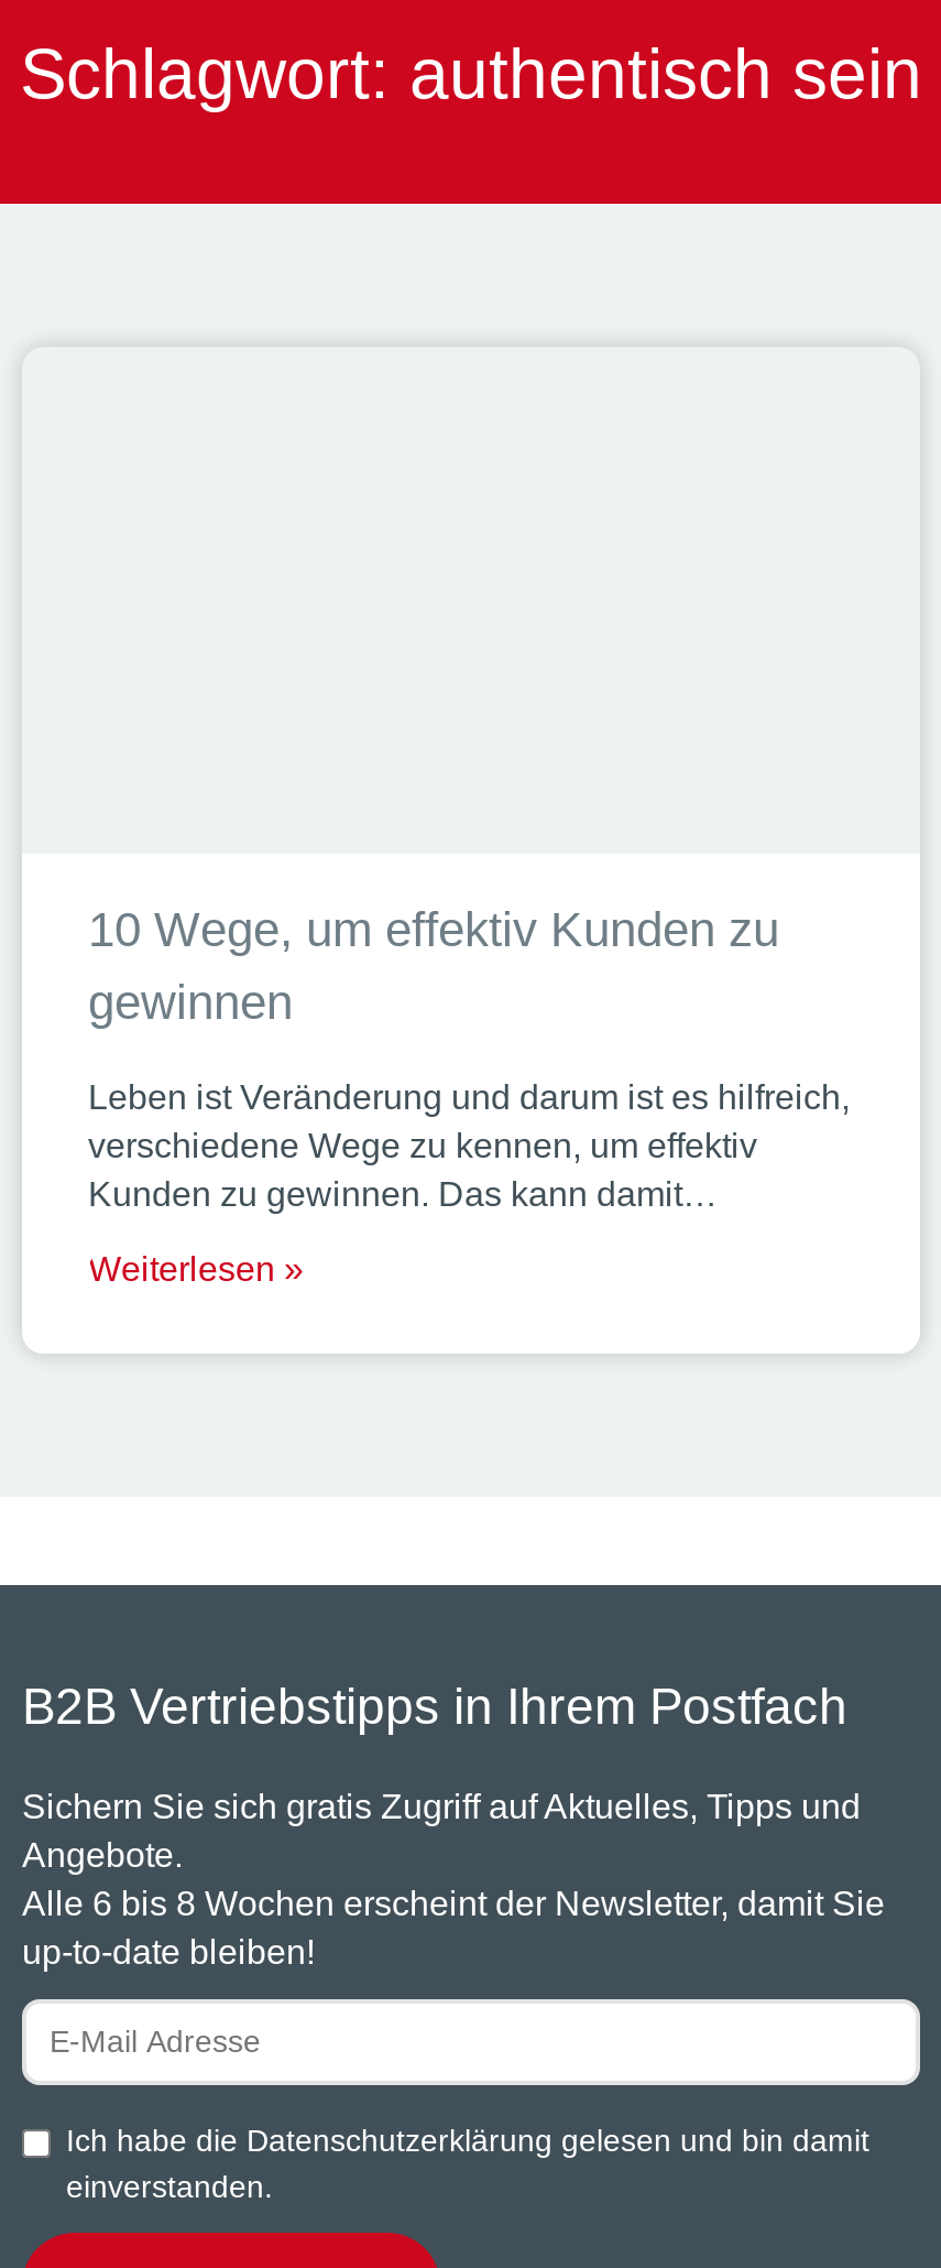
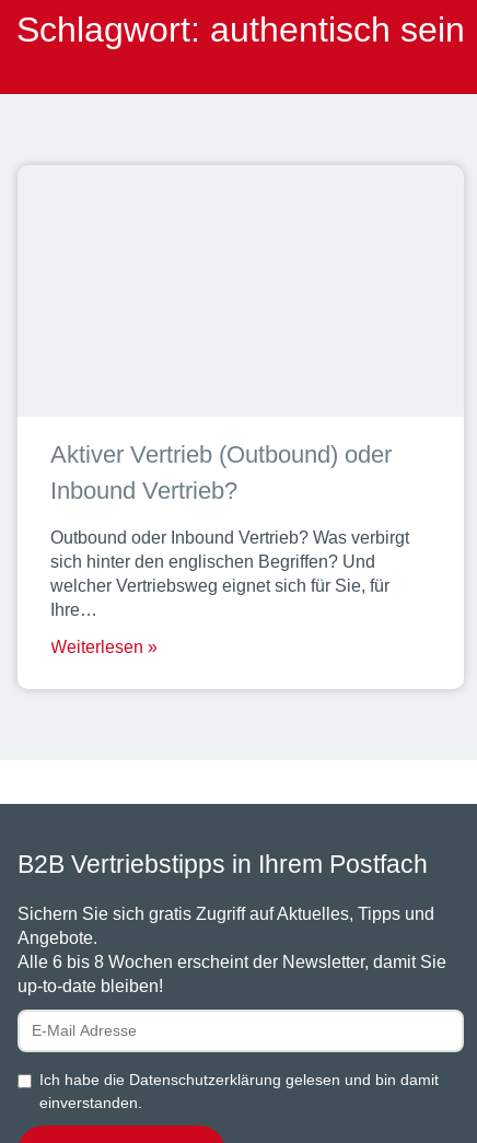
[88,902,779,1030] 10 Wege, um effektiv Kunden zu | gewinnen -> [50,441,392,504] Aktiver Vertrieb (Outbound) oder | Inbound Vertrieb?
[88,1078,850,1213] Leben ist Veränderung und darum ist es hilfreich, | verschiedene Wege zu kennen, um effektiv | Kunden zu gewinnen. Das kann damit… -> [50,528,409,619] Outbound oder Inbound Vertrieb? Was verbirgt | sich hinter den englischen Begriffen? Und | welcher Vertriebsweg eignet sich für Sie, für | Ihre…

